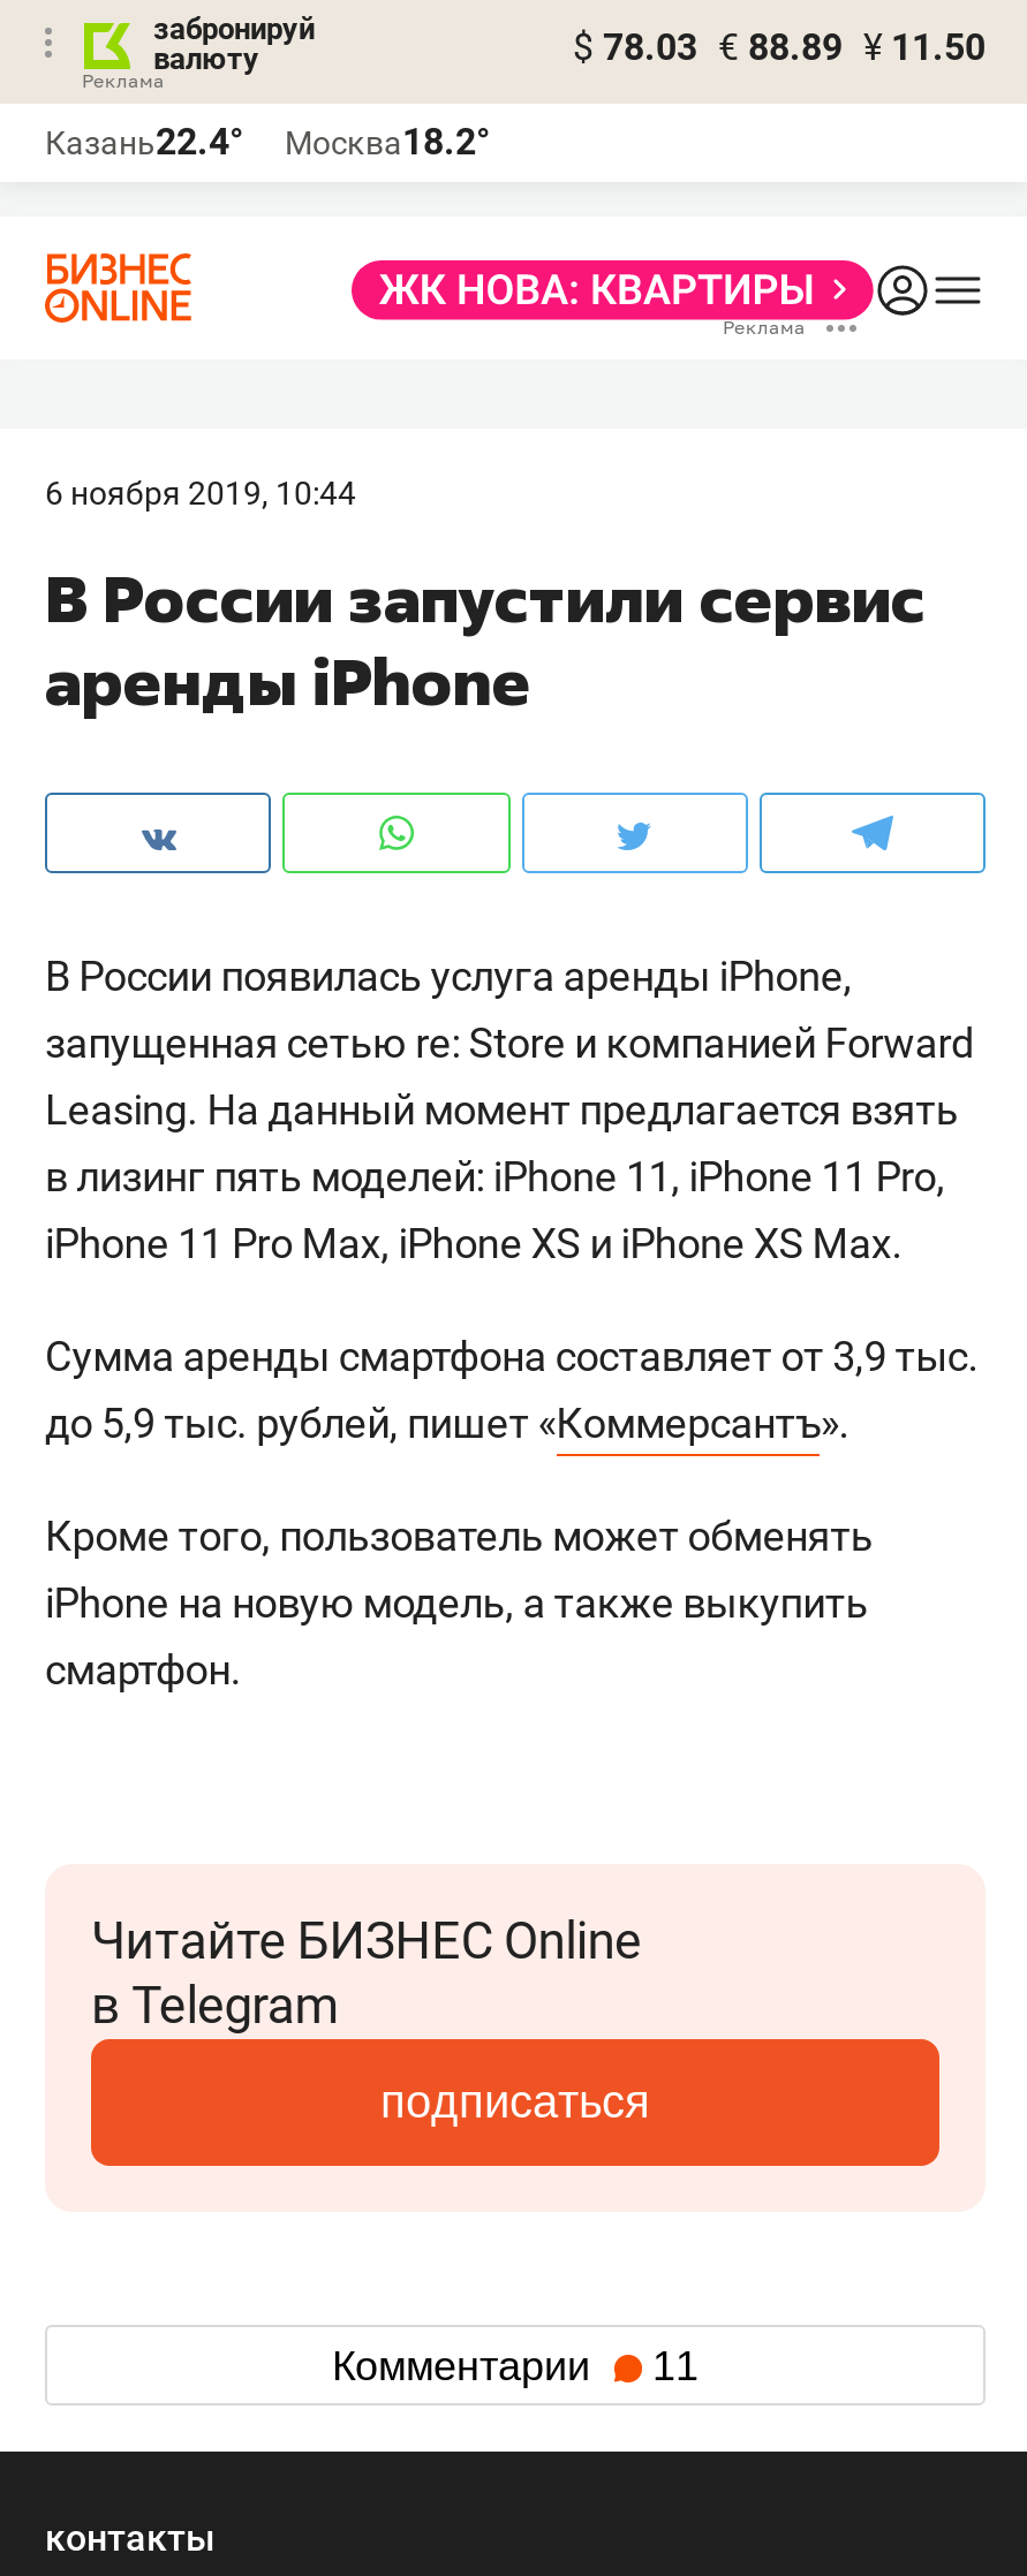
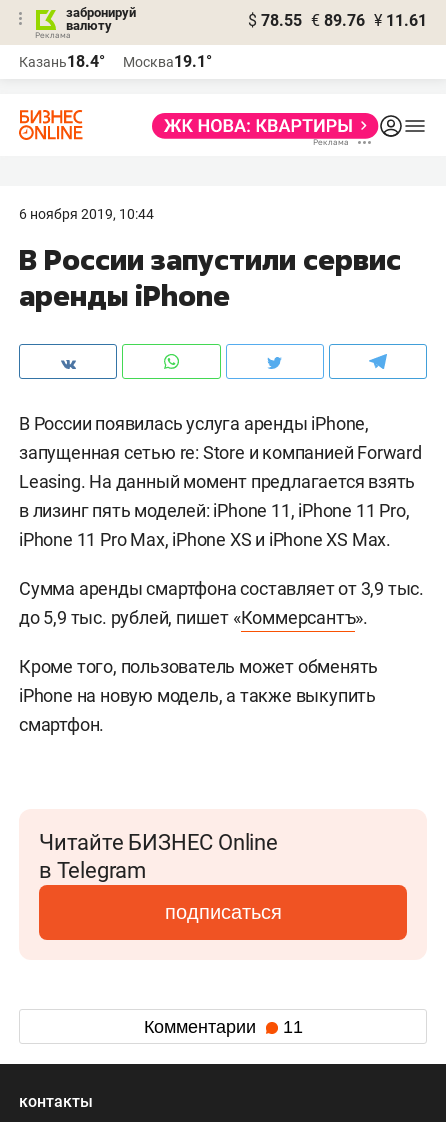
[573,25,986,69] $ 78.03 € 88.89 ¥ 11.50 -> [248,11,427,30] $ 78.55 € 89.76 ¥ 11.61
[45,120,243,164] Казань22.4° -> [19,52,105,71] Казань18.4°
[285,120,490,164] Москва18.2° -> [123,52,212,71] Москва19.1°

